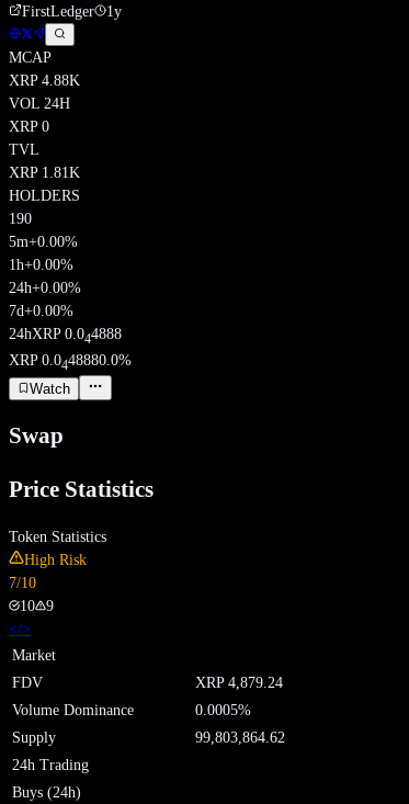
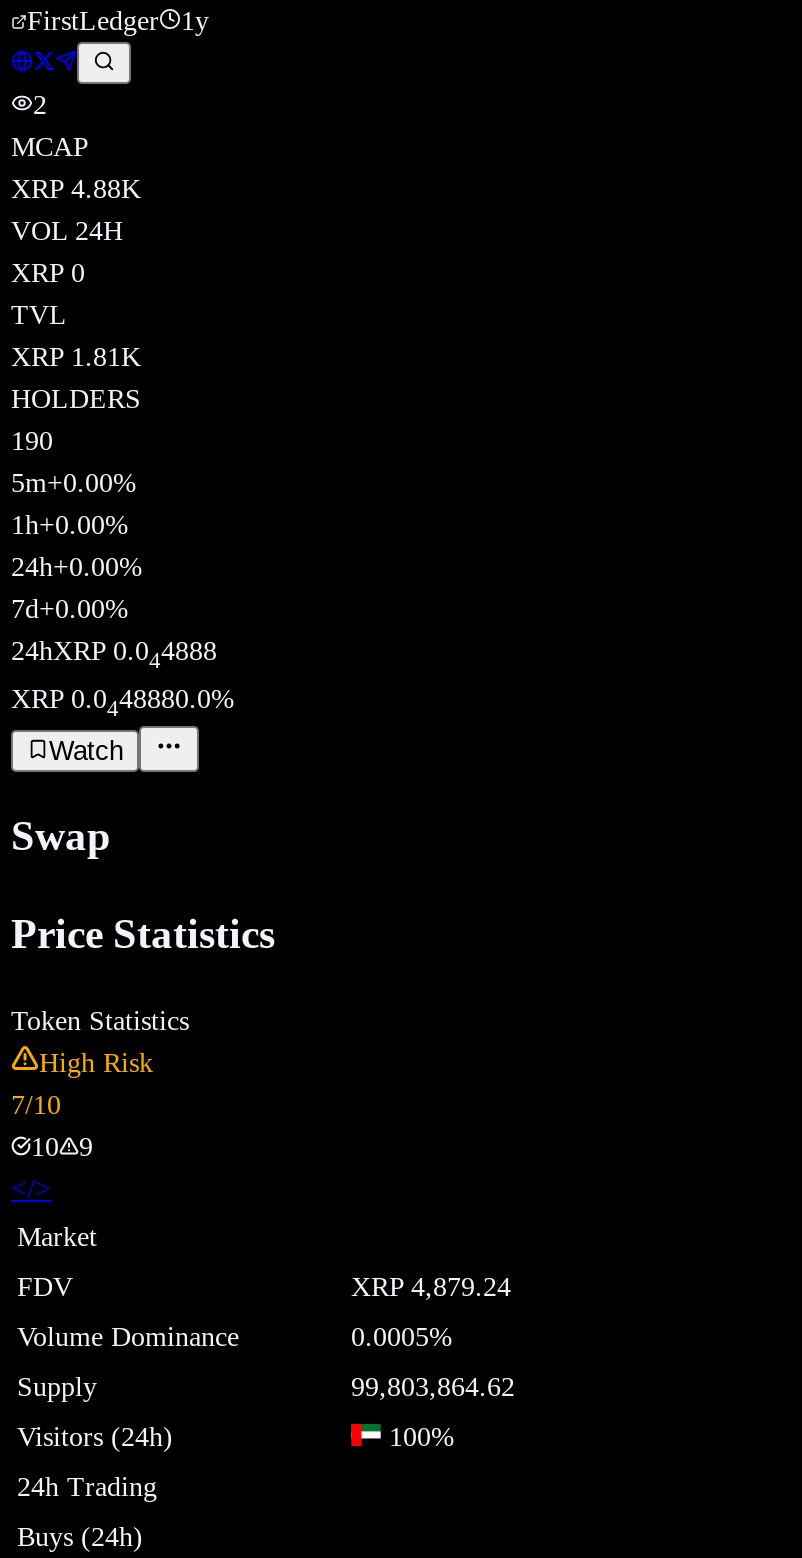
none -> [33,91,47,121] 2
none -> [17,1423,455,1453] Visitors (24h) | 100%

